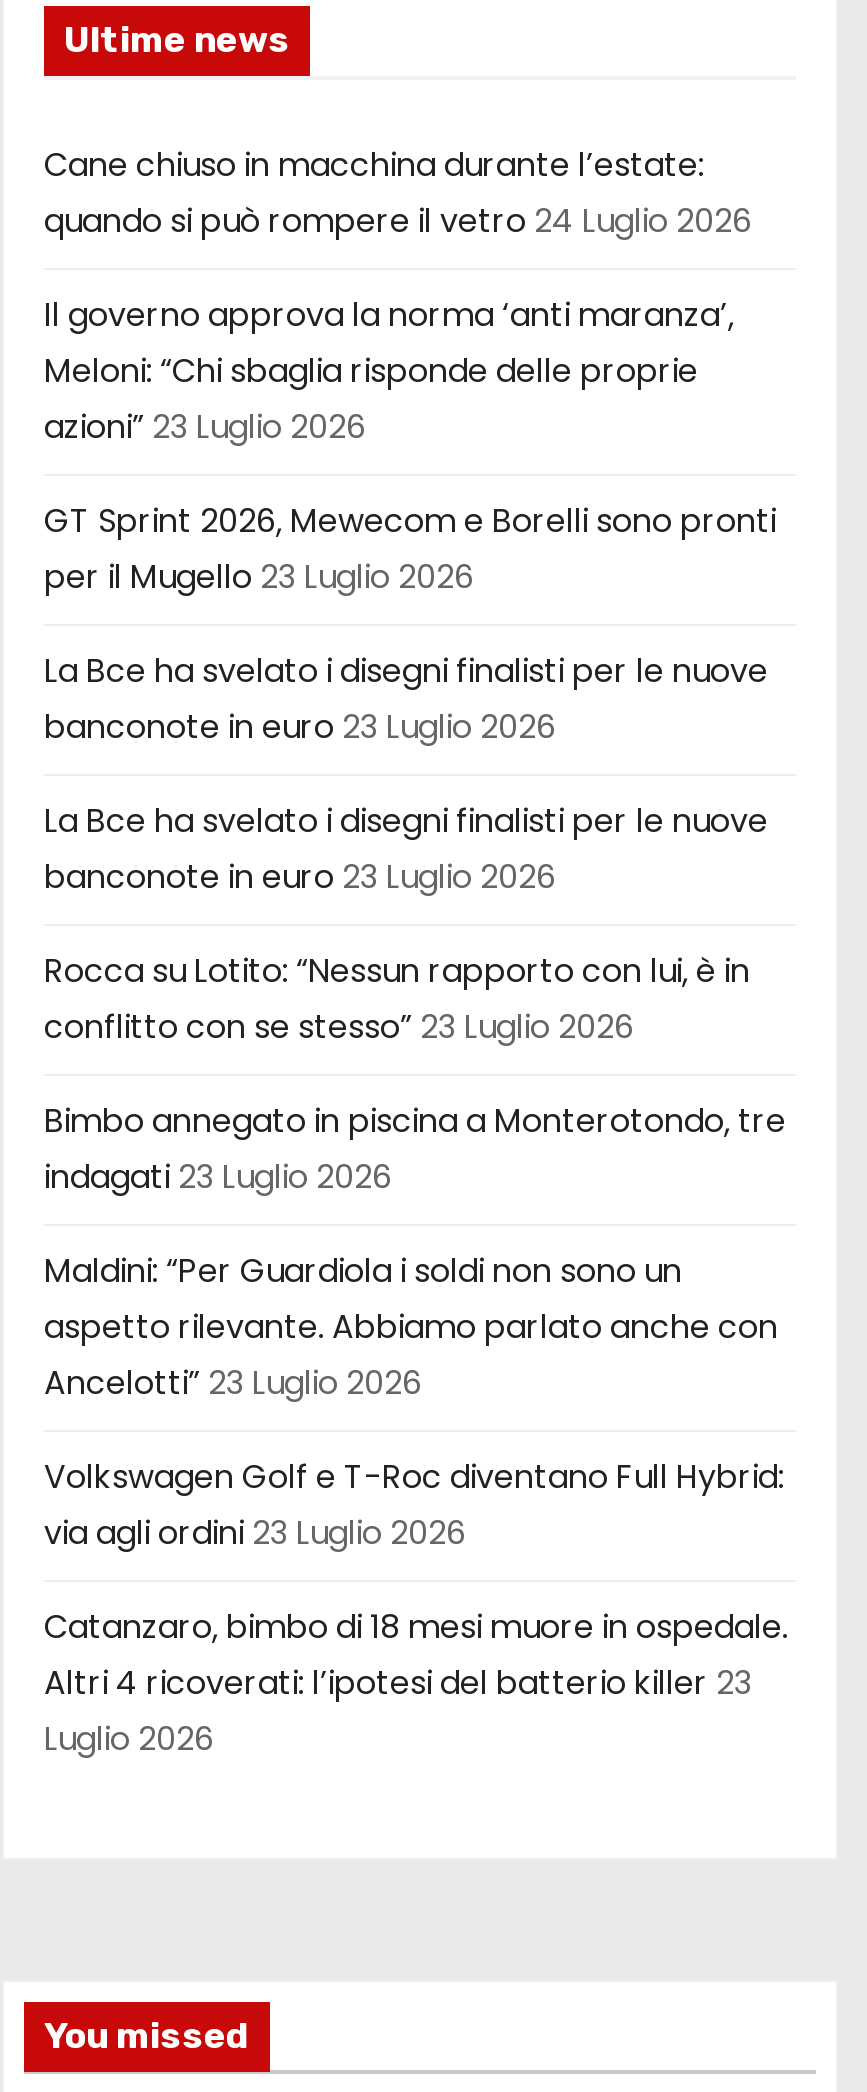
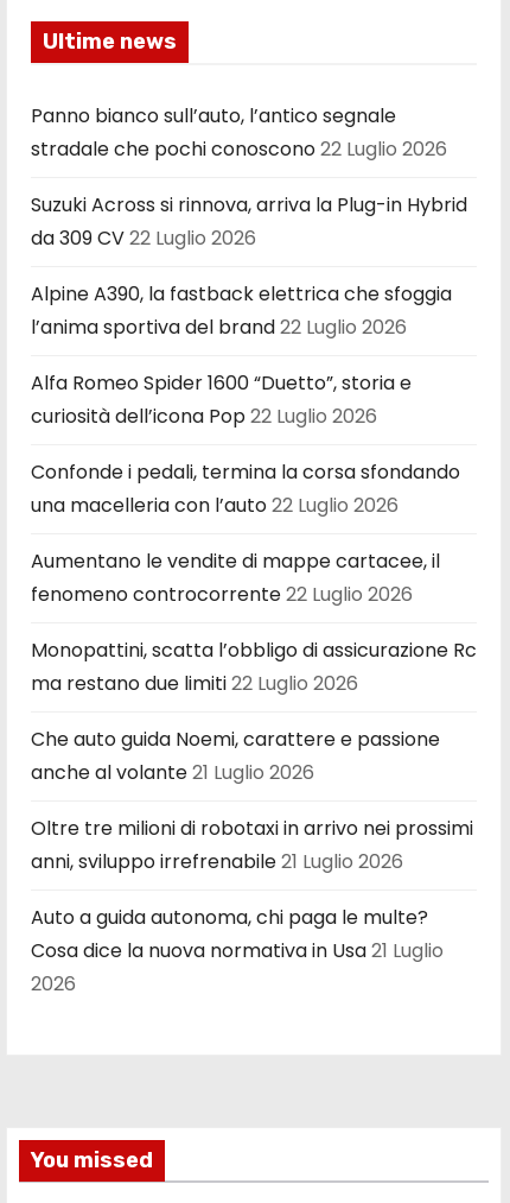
[44,143,752,245] Cane chiuso in macchina durante l’estate: | quando si può rompere il vetro 24 Luglio 2026 -> [31,103,447,163] Panno bianco sull’auto, l’antico segnale | stradale che pochi conoscono 22 Luglio 2026
[44,293,734,451] Il governo approva la norma ‘anti maranza’, | Meloni: “Chi sbaglia risponde delle proprie | azioni” 23 Luglio 2026 -> [31,192,467,252] Suzuki Across si rinnova, arriva la Plug-in Hybrid | da 309 CV 22 Luglio 2026
[44,499,776,601] GT Sprint 2026, Mewecom e Borelli sono pronti | per il Mugello 23 Luglio 2026 -> [31,281,452,341] Alpine A390, la fastback elettrica che sfoggia | l’anima sportiva del brand 22 Luglio 2026
[44,649,768,751] La Bce ha svelato i disegni finalisti per le nuove | banconote in euro 23 Luglio 2026 -> [31,370,412,430] Alfa Romeo Spider 1600 “Duetto”, storia e | curiosità dell’icona Pop 22 Luglio 2026
[44,799,768,901] La Bce ha svelato i disegni finalisti per le nuove | banconote in euro 23 Luglio 2026 -> [31,459,460,519] Confonde i pedali, termina la corsa sfondando | una macelleria con l’auto 22 Luglio 2026
[44,949,750,1051] Rocca su Lotito: “Nessun rapporto con lui, è in | conflitto con se stesso” 23 Luglio 2026 -> [31,548,440,609] Aumentano le vendite di mappe cartacee, il | fenomeno controcorrente 22 Luglio 2026
[44,1099,786,1201] Bimbo annegato in piscina a Monterotondo, tre | indagati 23 Luglio 2026 -> [31,637,477,698] Monopattini, scatta l’obbligo di assicurazione Rc | ma restano due limiti 22 Luglio 2026
[44,1249,778,1407] Maldini: “Per Guardiola i soldi non sono un | aspetto rilevante. Abbiamo parlato anche con | Ancelotti” 23 Luglio 2026 -> [31,726,440,787] Che auto guida Noemi, carattere e passione | anche al volante 21 Luglio 2026
[44,1455,784,1557] Volkswagen Golf e T-Roc diventano Full Hybrid: | via agli ordini 23 Luglio 2026 -> [31,815,473,876] Oltre tre milioni di robotaxi in arrivo nei prossimi | anni, sviluppo irrefrenabile 21 Luglio 2026
[44,1605,788,1763] Catanzaro, bimbo di 18 mesi muore in ospedale. | Altri 4 ricoverati: l’ipotesi del batterio killer 23 | Luglio 2026 -> [31,904,444,998] Auto a guida autonoma, chi paga le multe? | Cosa dice la nuova normativa in Usa 21 Luglio | 2026

